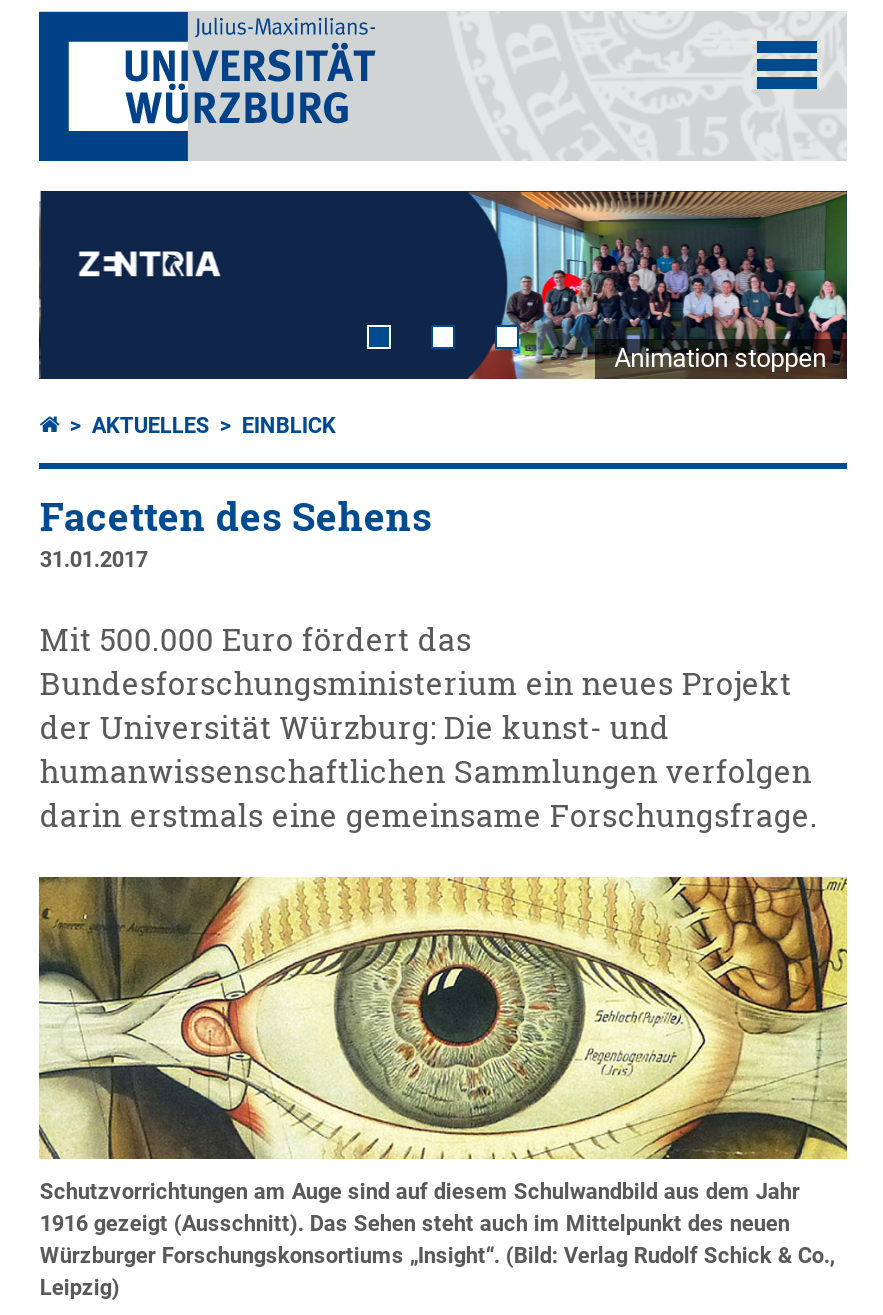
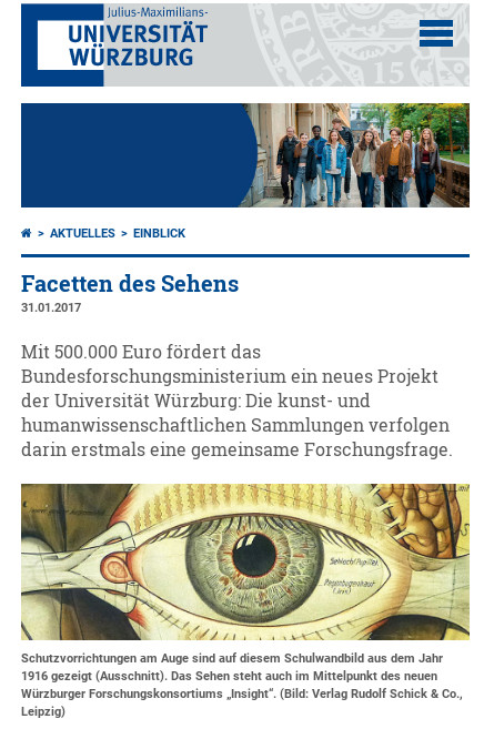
[37,189,849,381] [image] -> [20,102,470,209] [image]
[614,344,826,374] Animation stoppen -> none

